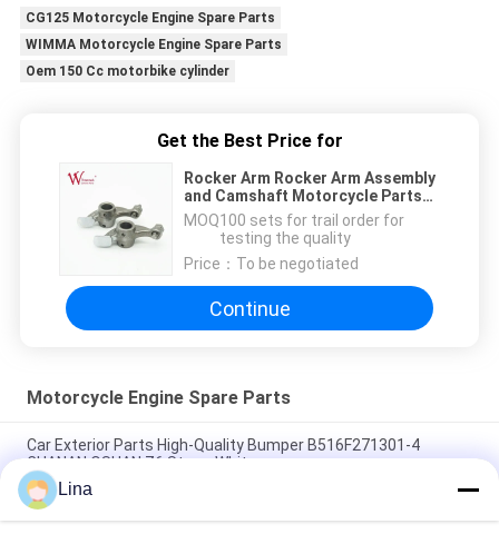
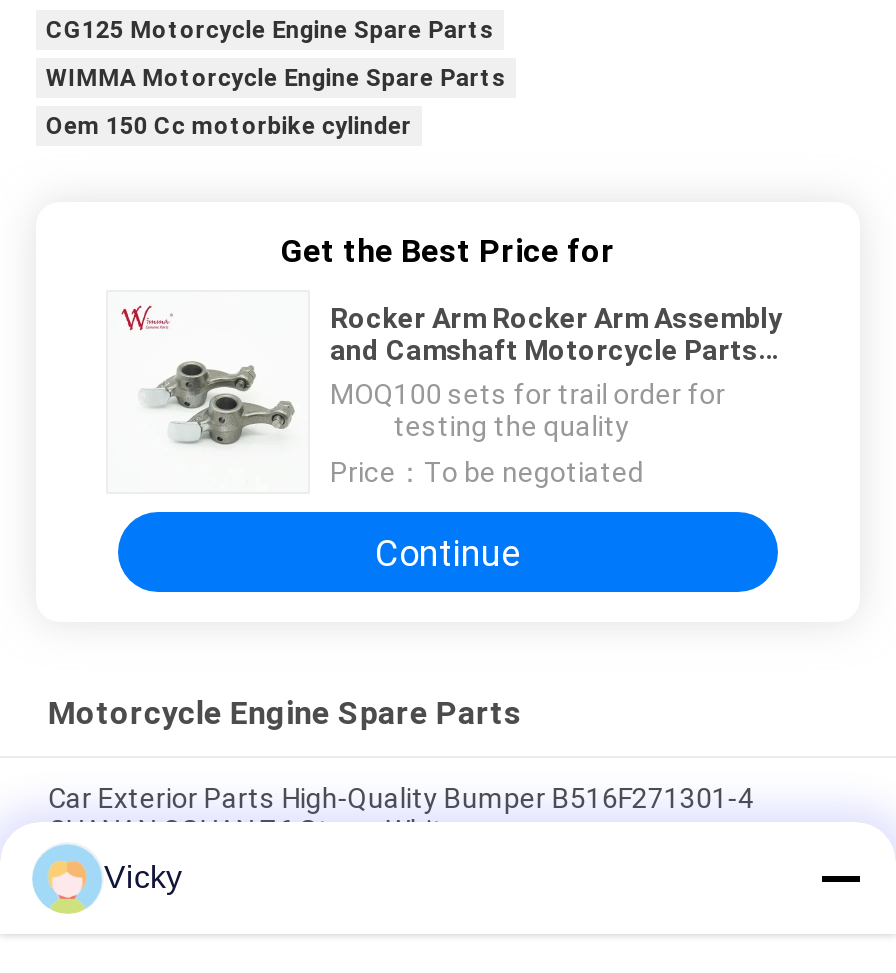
[58,479,92,498] Lina -> [104,860,182,894] Vicky

